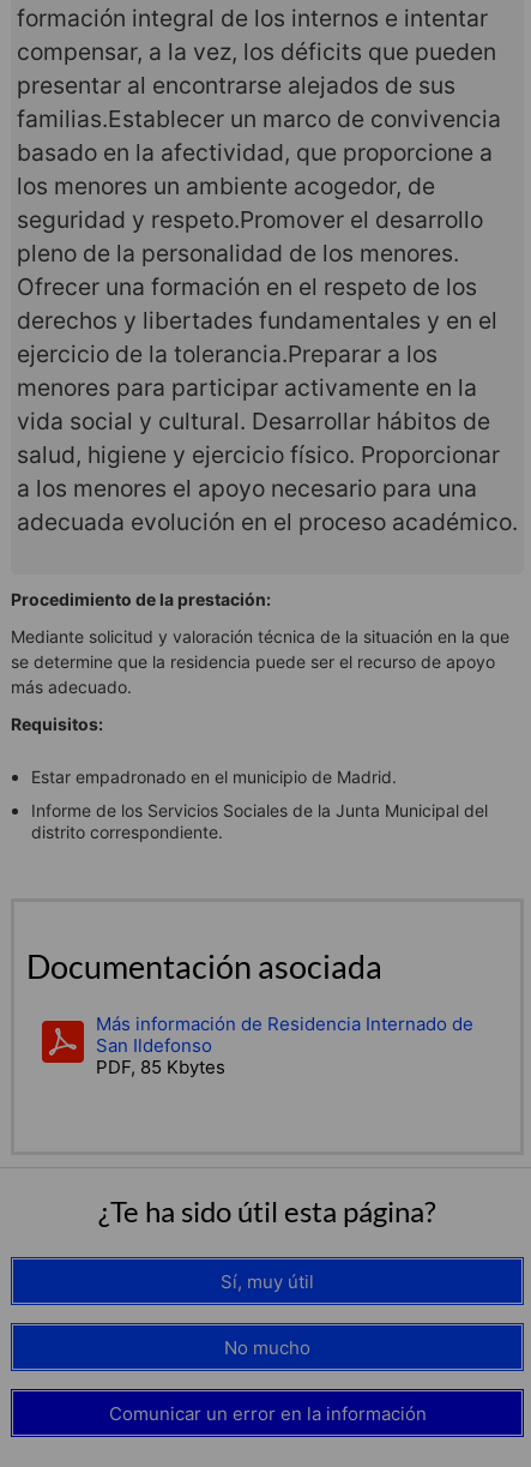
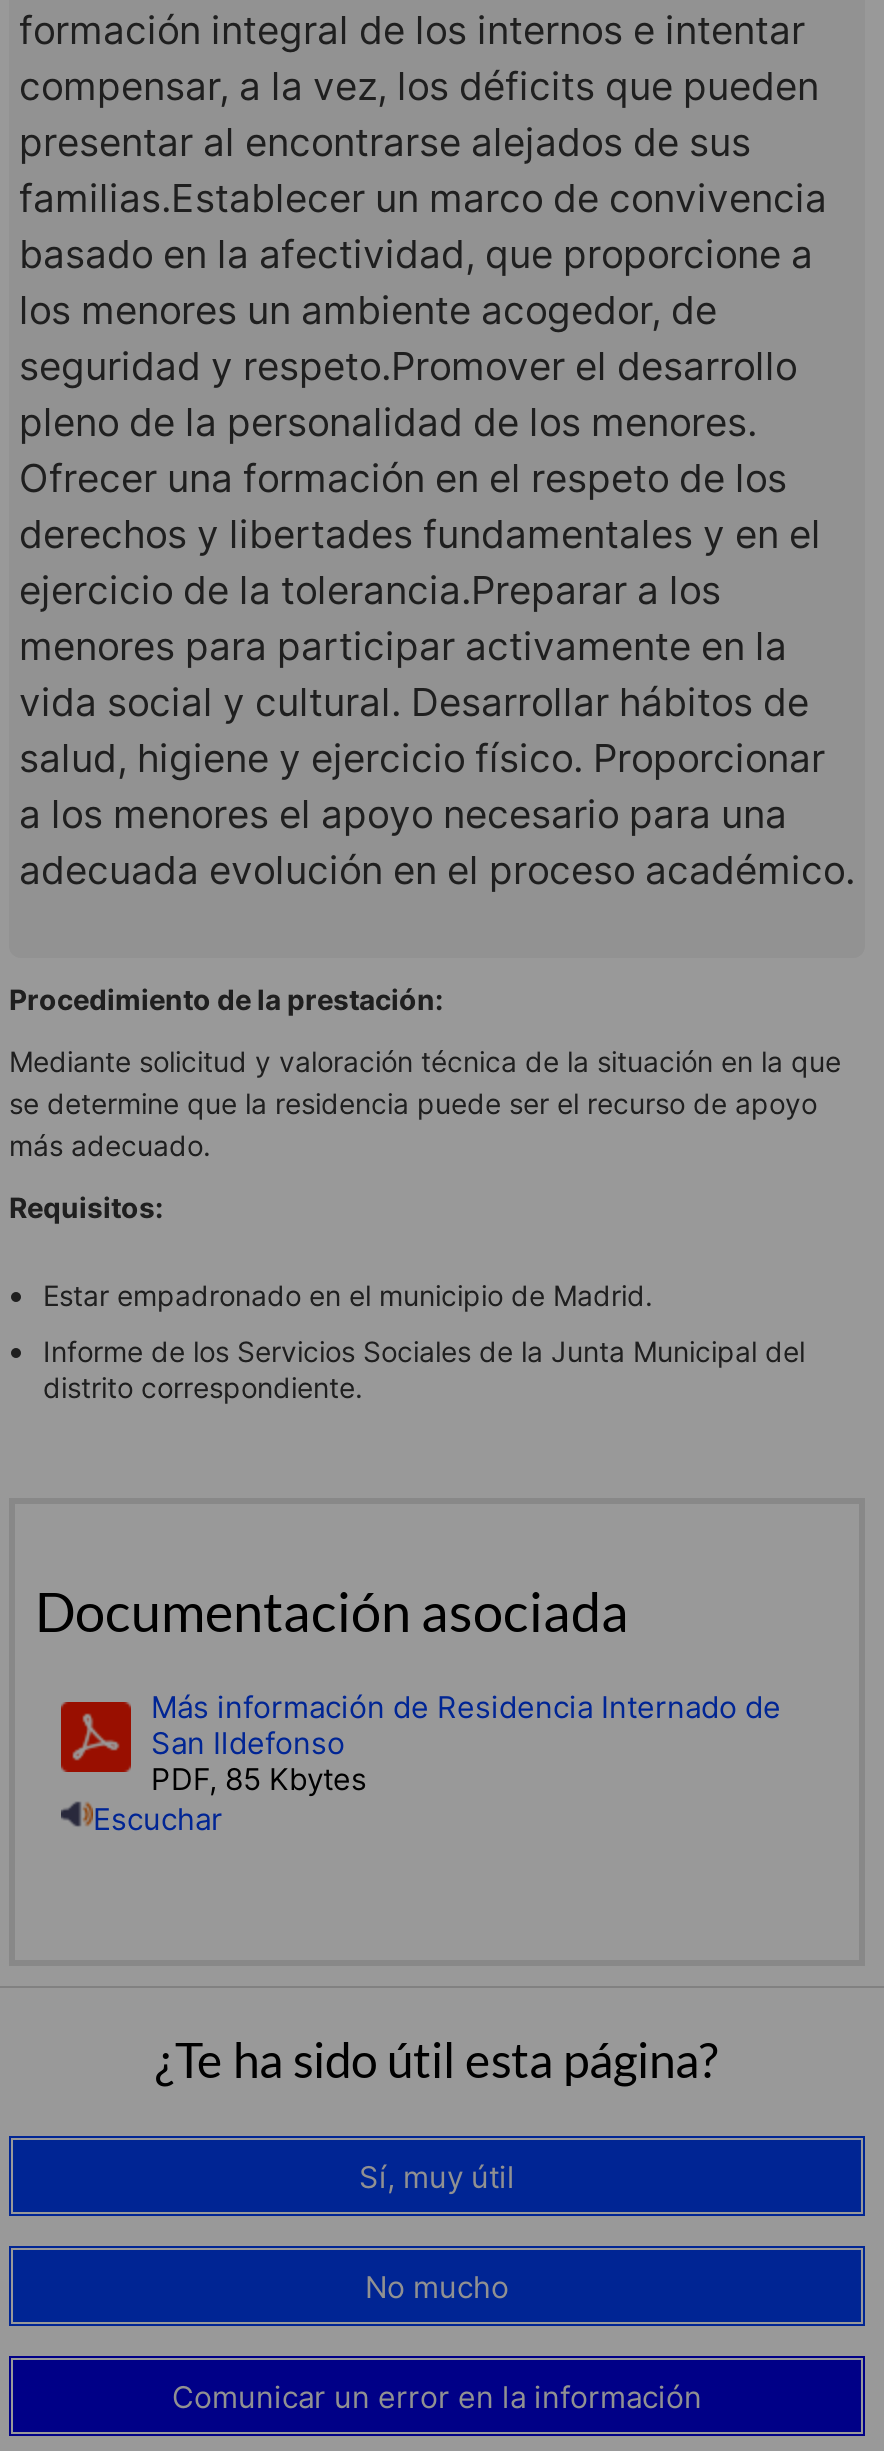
none -> [93,1800,223,1838] Escuchar

